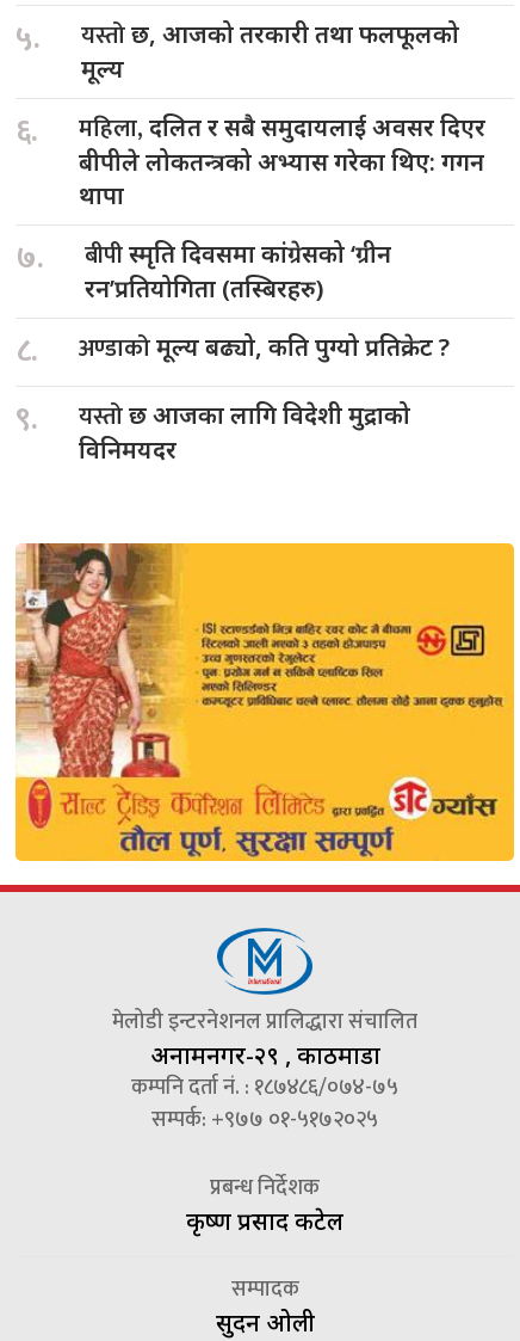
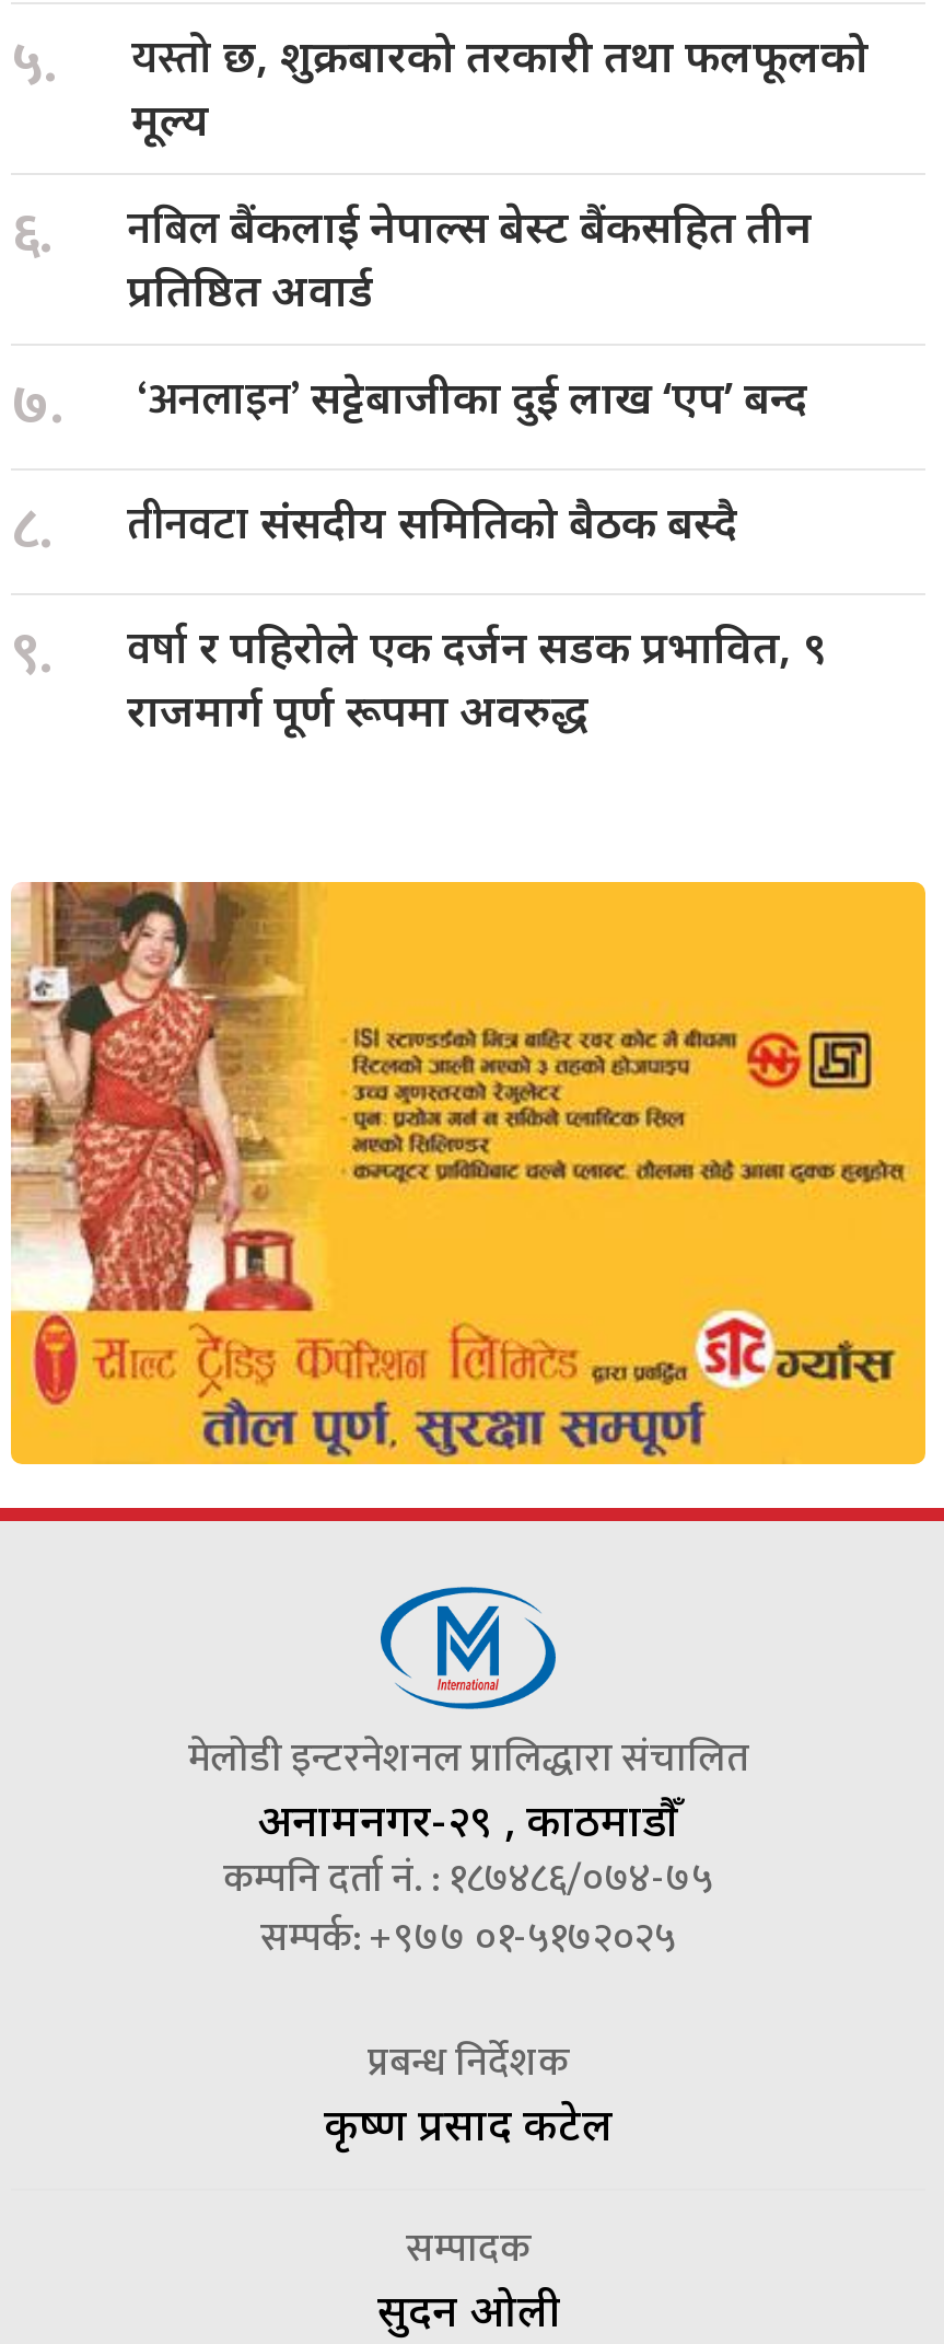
[81,16,459,57] यस्तोछ, आजको तरकारी तथा फलफूलको -> [131,23,869,97] यस्तोछ, शुक्रबारको तरकारी तथा फलफूलको
[79,109,485,212] महिला, दलित र सबै समुदायलाई अवसर दिएर | बीपीले लोकतन्त्रको अभ्यास गरेका थिए: गगन | थापा -> [127,194,812,321] नबिलबैंकलाई नेपाल्स बेस्ट बैंकसहित तीन | प्रतिष्ठित अवार्ड
[85,236,391,305] बीपीस्मृति दिवसमा कांग्रेसको ‘ग्रीन | रन’प्रतियोगिता (तस्बिरहरु) -> [138,364,807,439] ‘अनलाइन’सट्टेबाजीका दुई लाख ‘एप’ बन्द
[79,329,450,370] अण्डाकोमूल्य बढ्यो, कति पुग्यो प्रतिक्रेट ? -> [127,489,737,564] तीनवटासंसदीय समितिको बैठक बस्दै
[79,397,410,466] यस्तोछ आजका लागि विदेशी मुद्राको | विनिमयदर -> [127,614,827,741] वर्षार पहिरोले एक दर्जन सडक प्रभावित, ९ | राजमार्ग पूर्ण रूपमा अवरुद्ध

